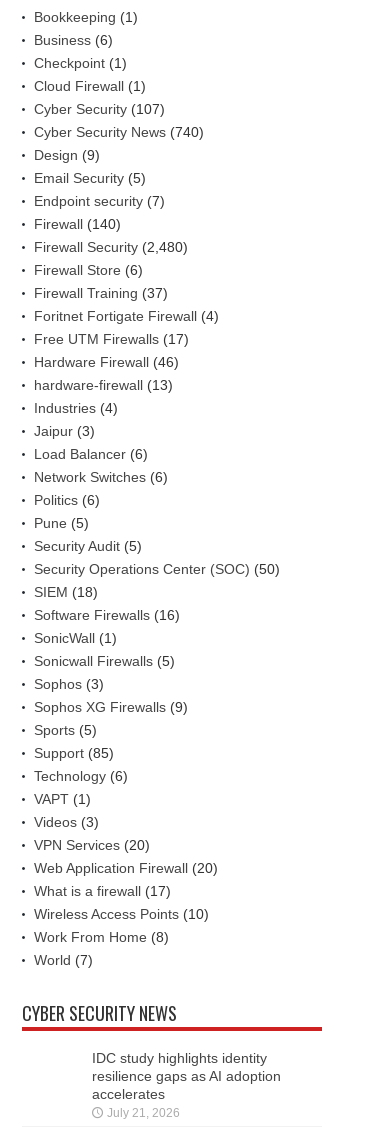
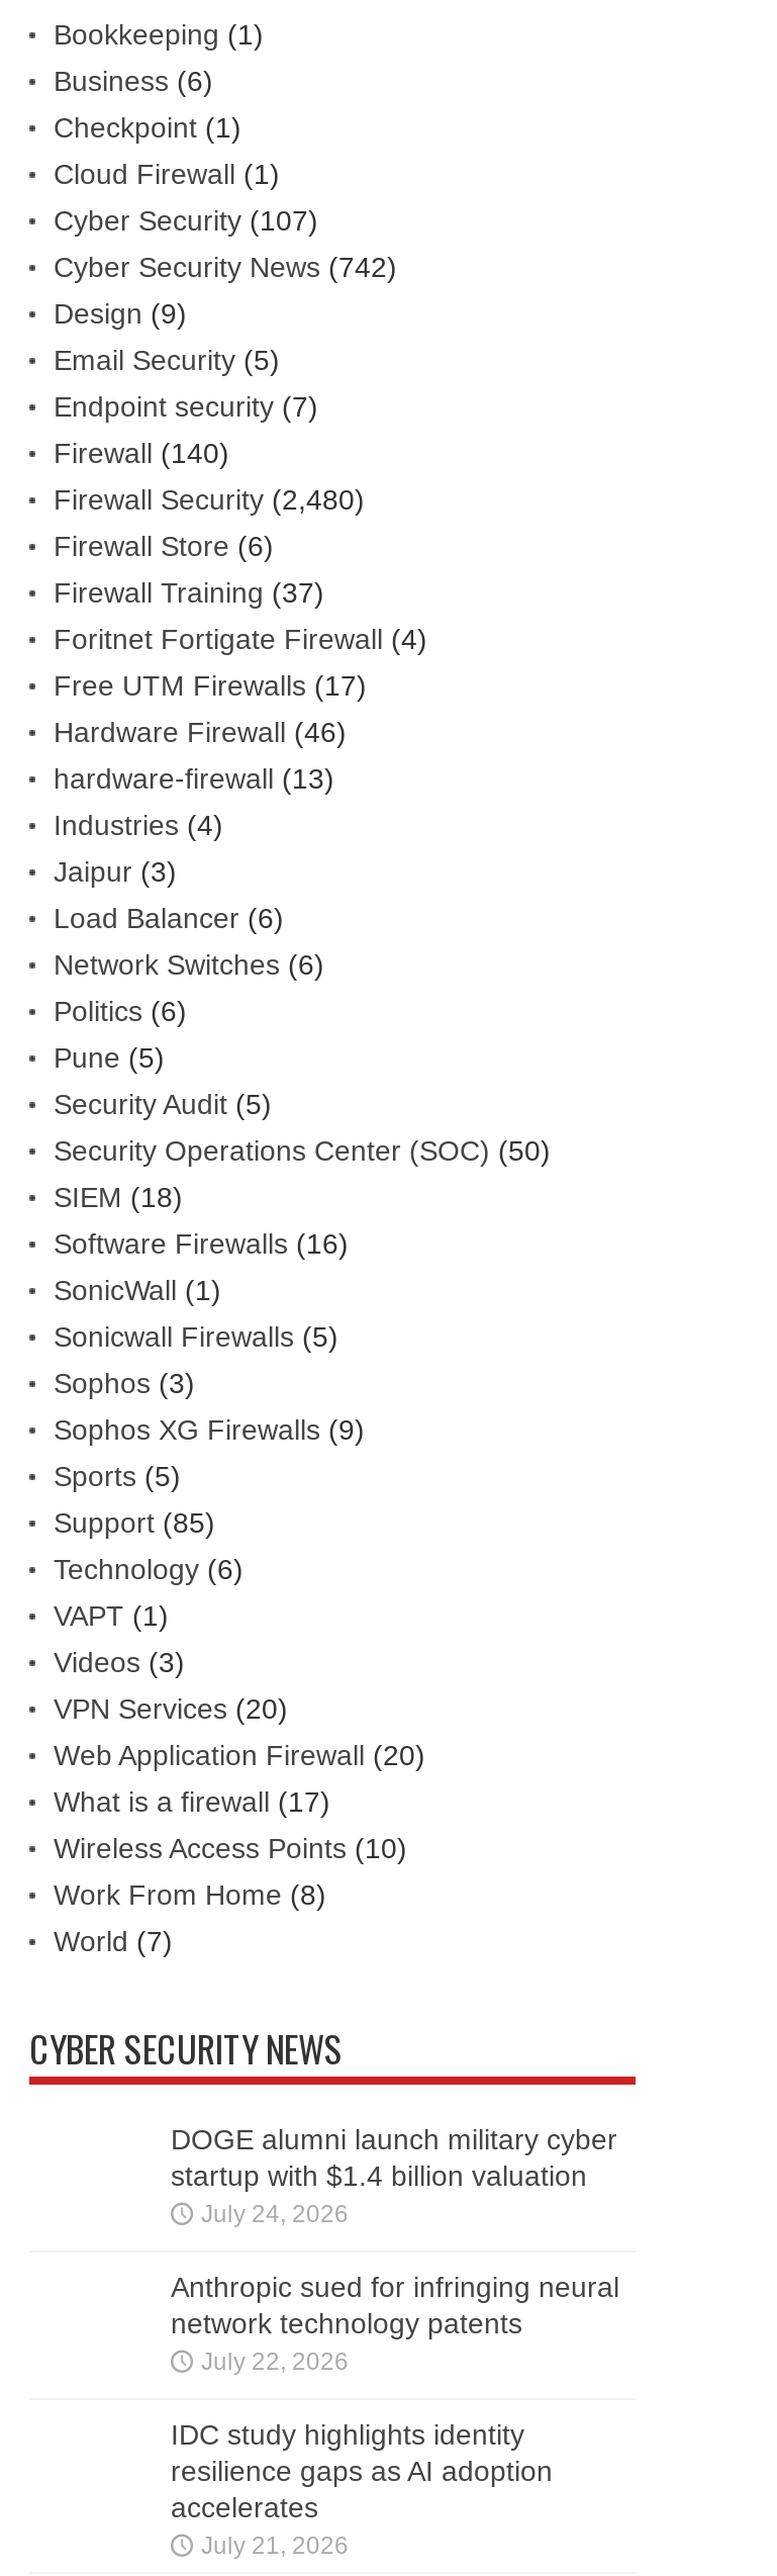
[34,124,204,140] Cyber Security News (740) -> [54,250,397,282] Cyber Security News (742)
none -> [171,2122,619,2375] DOGE alumni launch military cyber | startup with $1.4 billion valuation | July 24, 2026 | Anthropic sued for infringing neural | network technology patents | July 22, 2026

